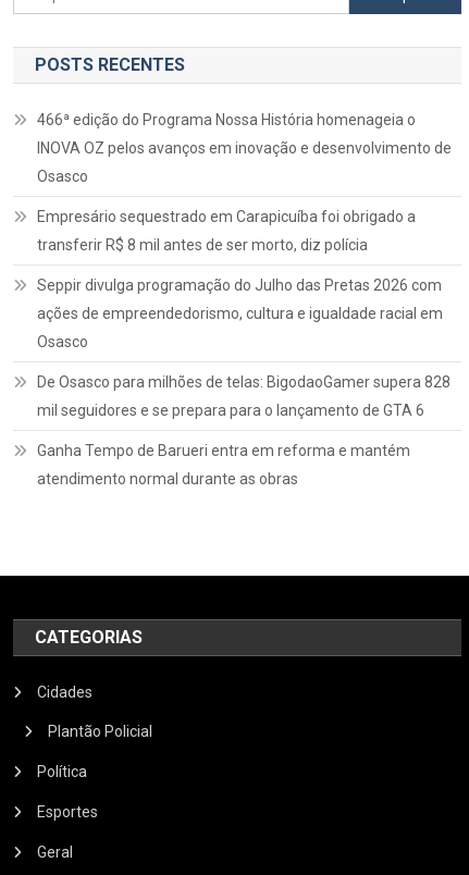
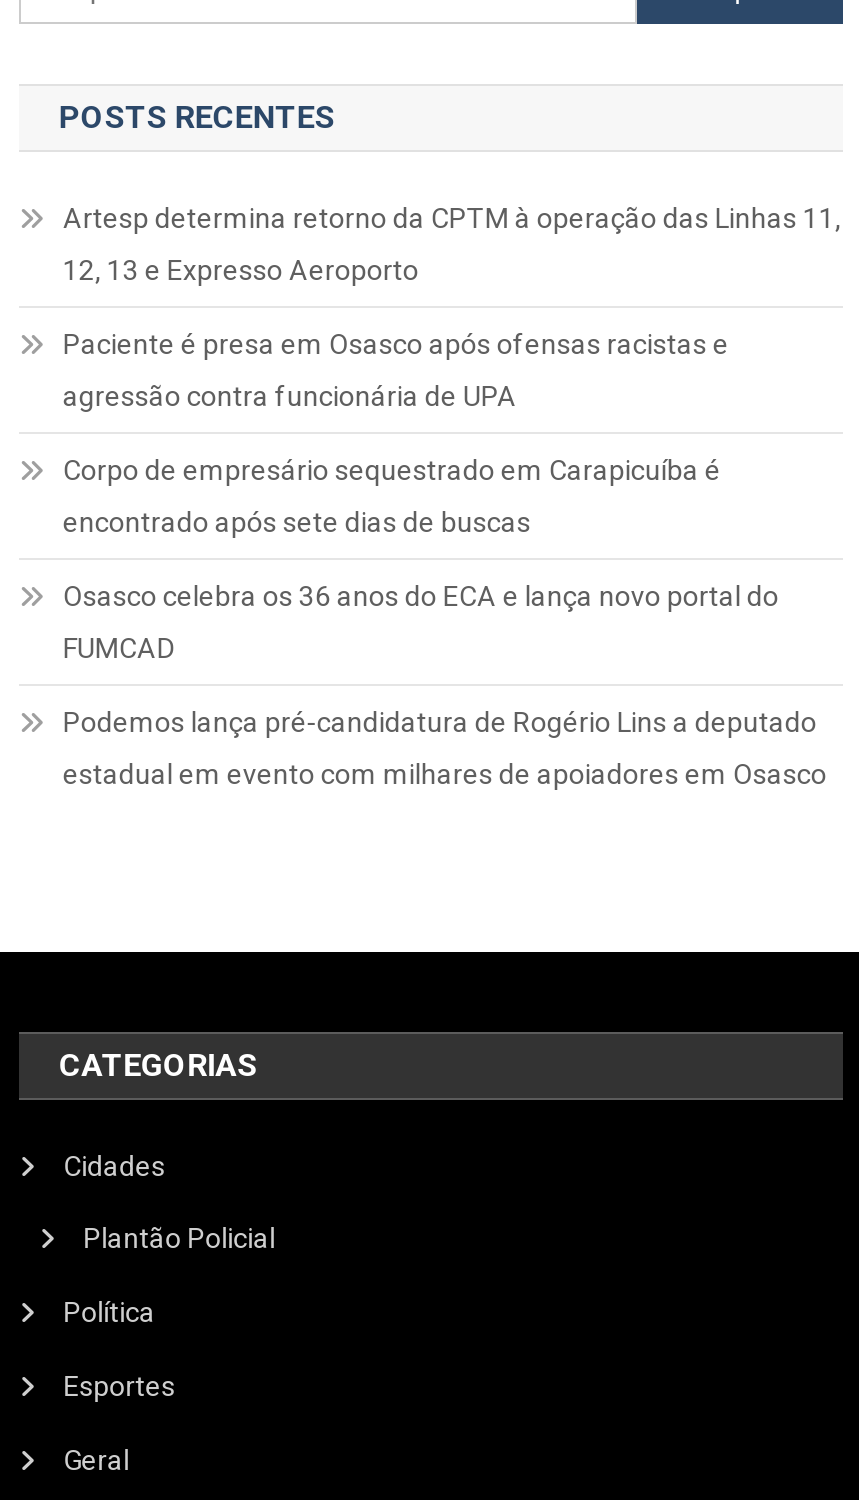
[37,111,451,488] 466ª edição do Programa Nossa História homenageia o | INOVA OZ pelos avanços em inovação e desenvolvimento de | Osasco | Empresário sequestrado em Carapicuíba foi obrigado a | transferir R$ 8 mil antes de ser morto, diz polícia | Seppir divulga programação do Julho das Pretas 2026 com | ações de empreendedorismo, cultura e igualdade racial em | Osasco | De Osasco para milhões de telas: BigodaoGamer supera 828 | mil seguidores e se prepara para o lançamento de GTA 6 | Ganha Tempo de Barueri entra em reforma e mantém | atendimento normal durante as obras -> [63,202,841,790] Artesp determina retorno da CPTM à operação das Linhas 11, | 12, 13 e Expresso Aeroporto | Paciente é presa em Osasco após ofensas racistas e | agressão contra funcionária de UPA | Corpo de empresário sequestrado em Carapicuíba é | encontrado após sete dias de buscas | Osasco celebra os 36 anos do ECA e lança novo portal do | FUMCAD | Podemos lança pré-candidatura de Rogério Lins a deputado | estadual em evento com milhares de apoiadores em Osasco

